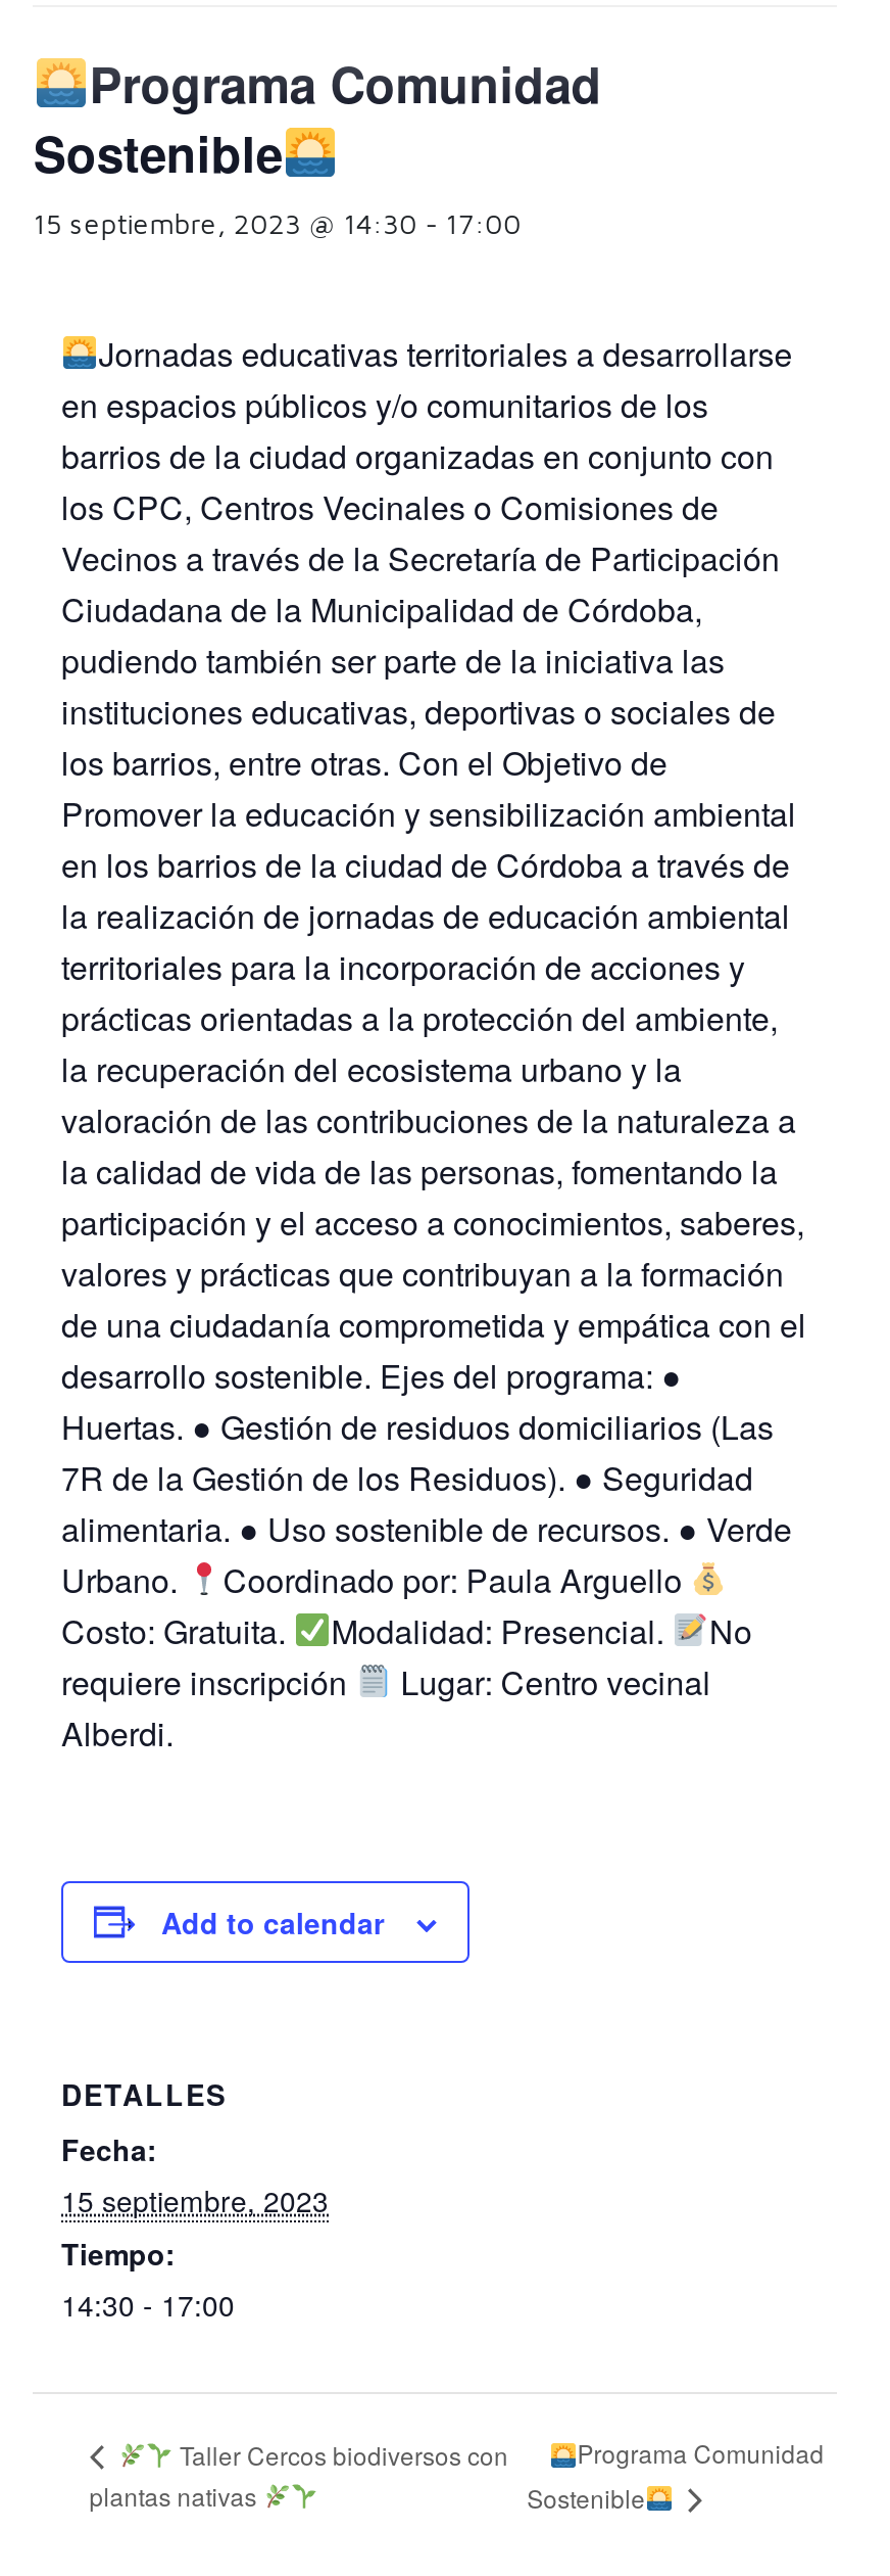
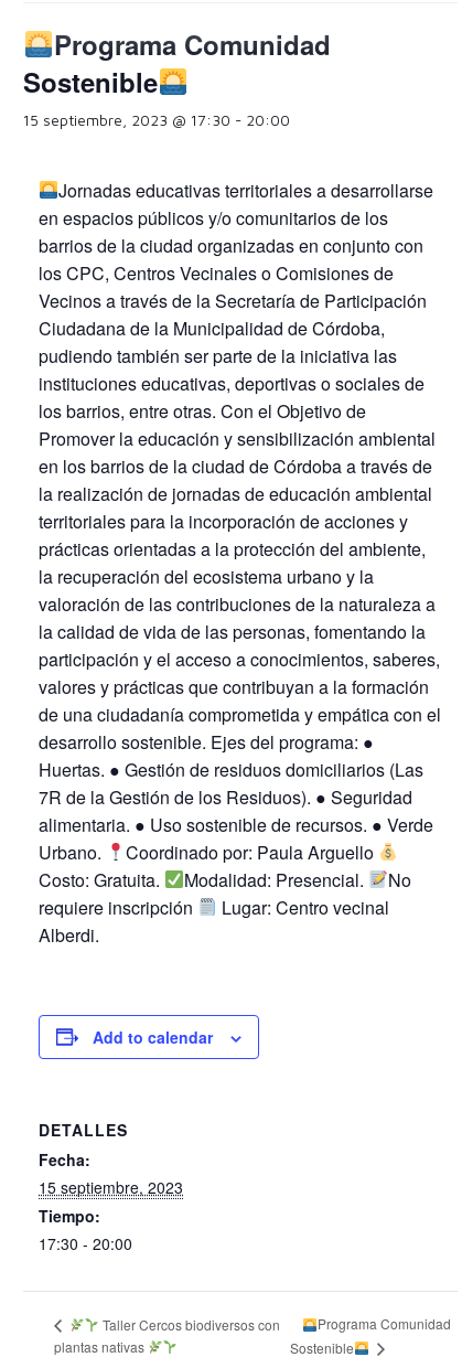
[33,207,521,240] 15 septiembre, 2023 @ 14:30 - 17:00 -> [24,111,290,129] 15 septiembre, 2023 @ 17:30 - 20:00
[61,2283,235,2324] 14:30 - 17:00 -> [39,1232,132,1254] 17:30 - 20:00

